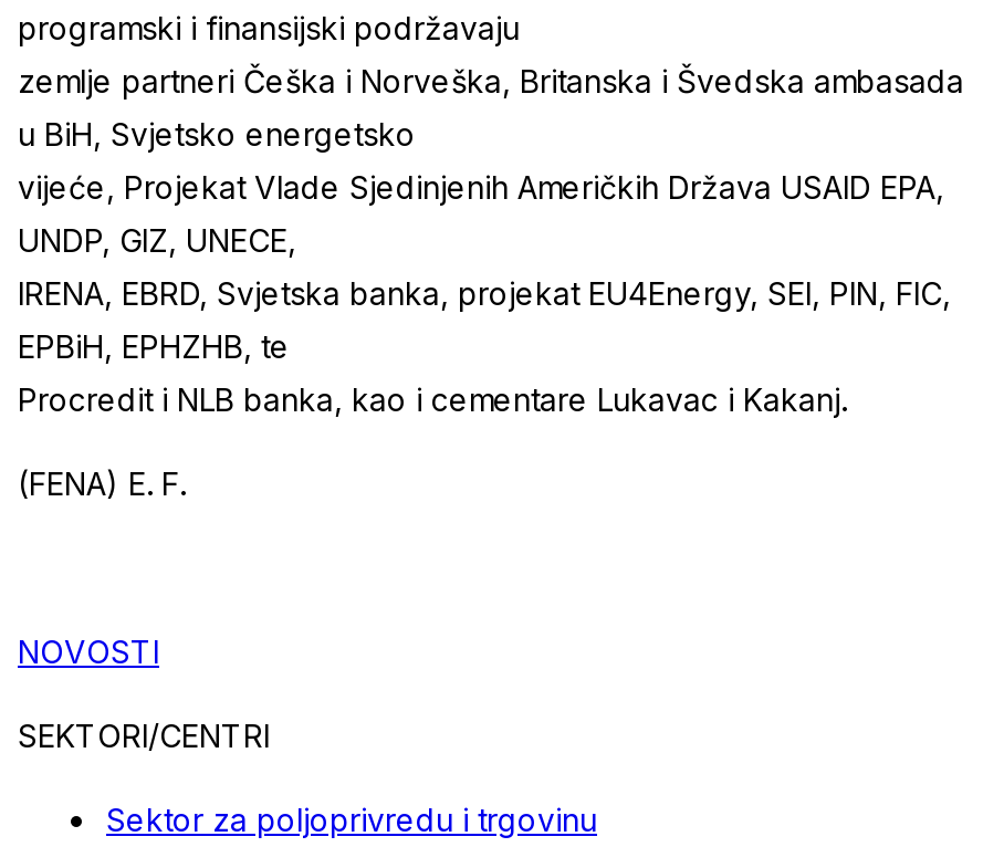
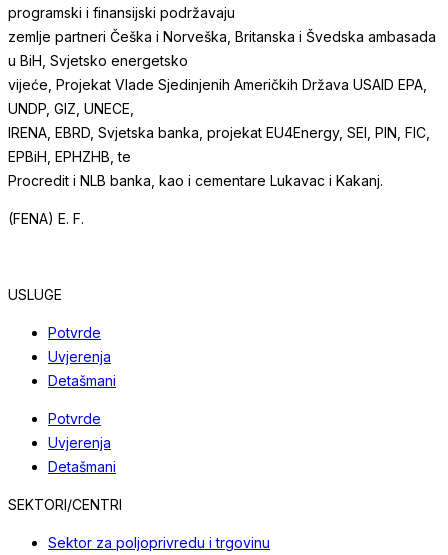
[18,632,159,670] NOVOSTI -> [8,286,116,475] USLUGE | Potvrde | Uvjerenja | Detašmani | Potvrde | Uvjerenja | Detašmani

